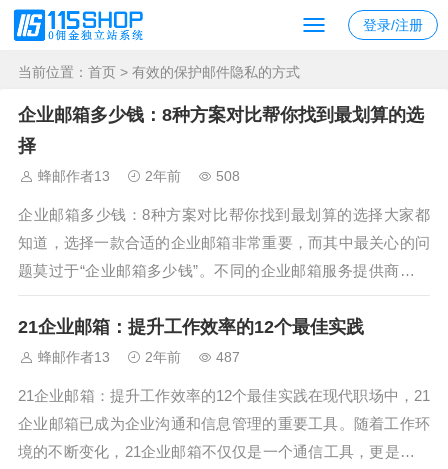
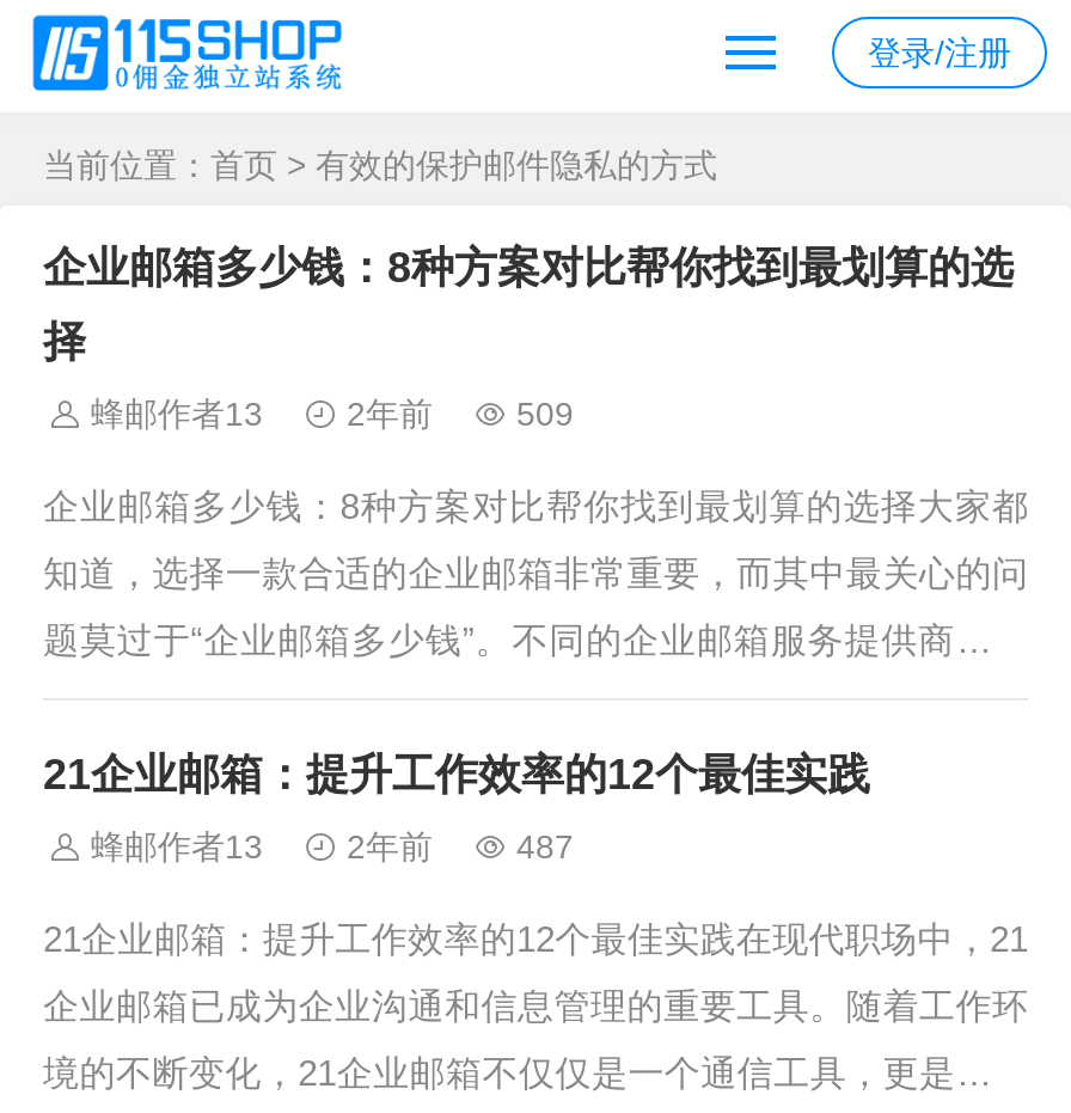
[216,168,240,184] 508 -> [516,395,574,433] 509

